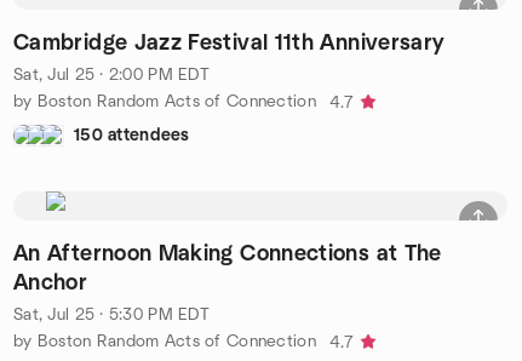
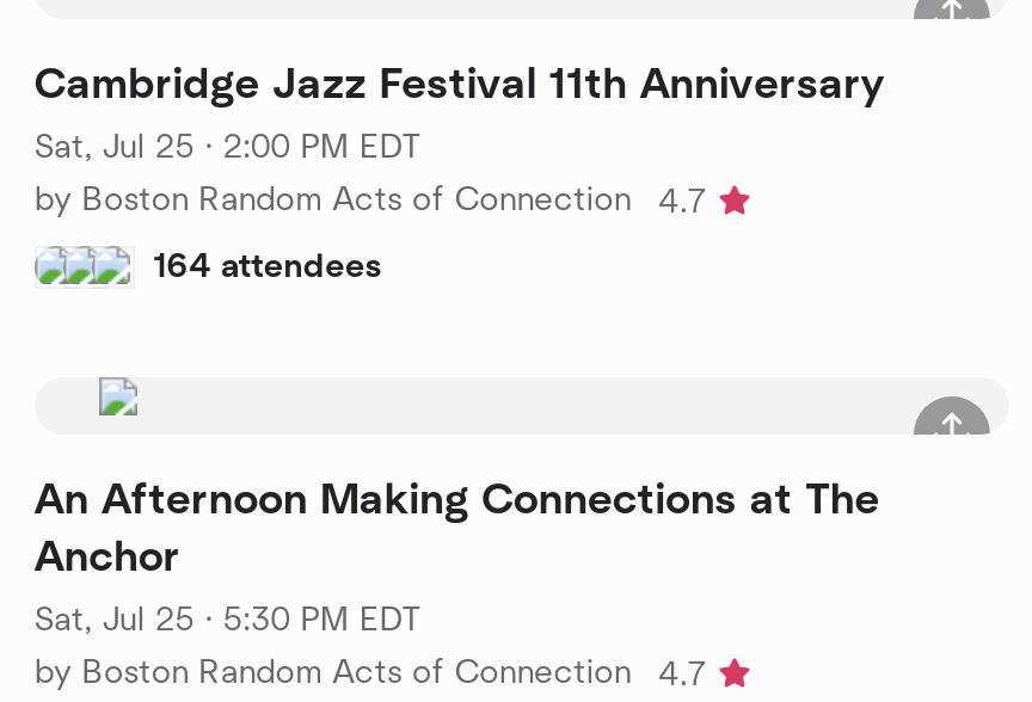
[74,127,190,144] 150 attendees -> [154,250,382,283] 164 attendees

